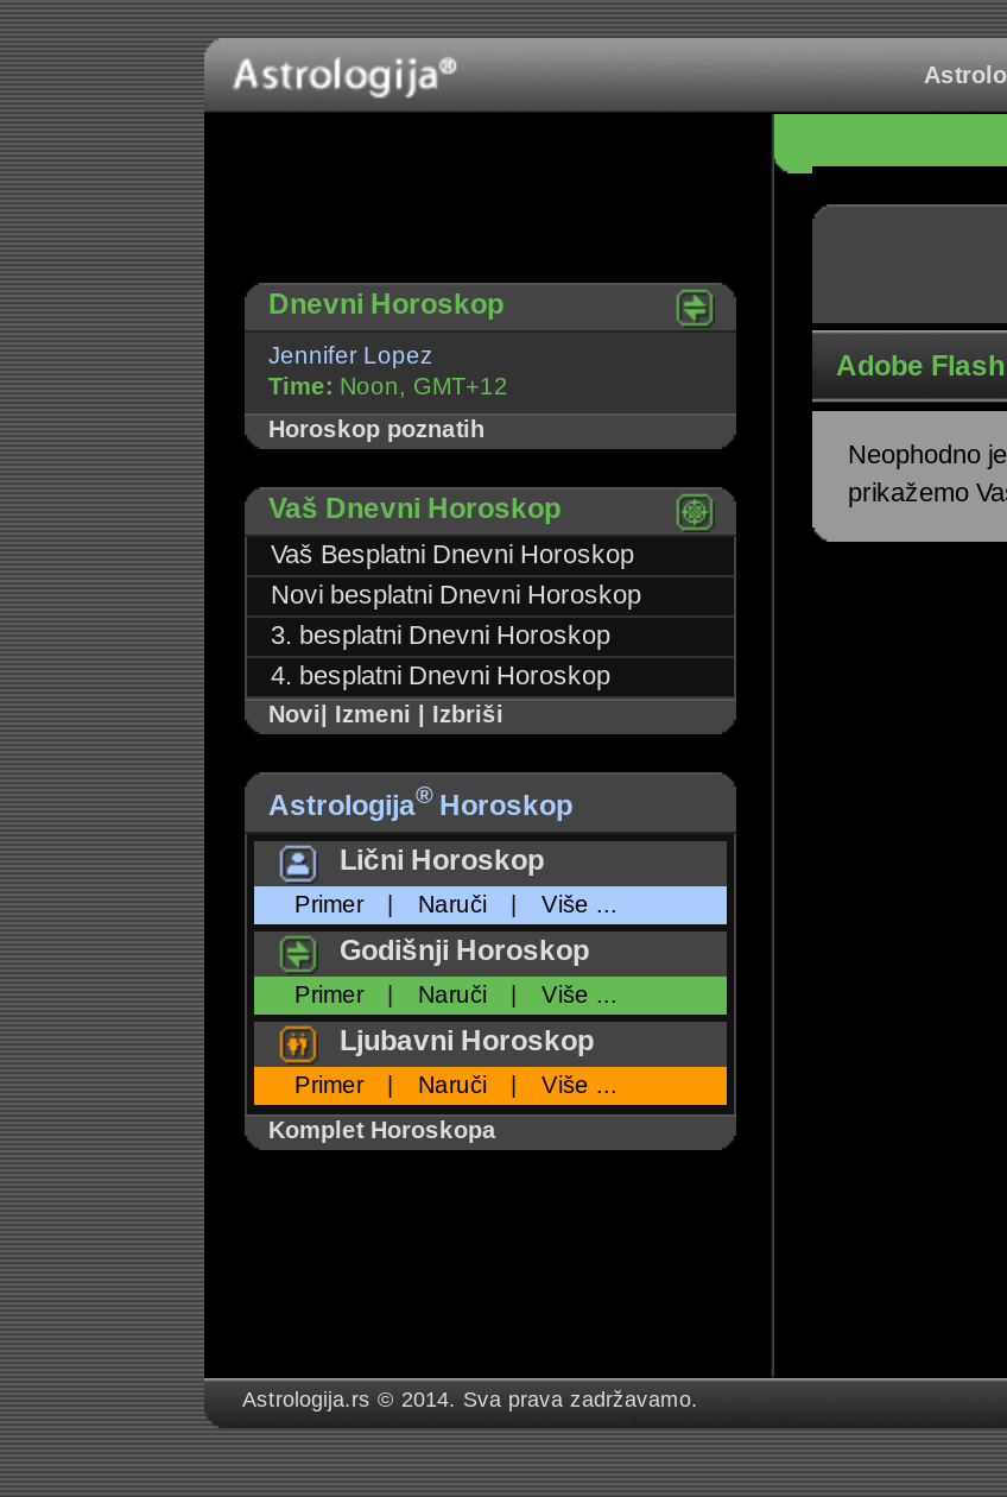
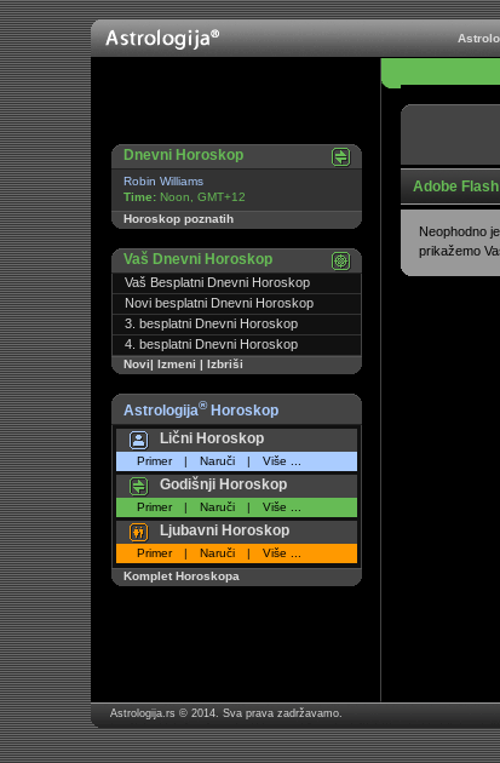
[268,342,432,368] Jennifer Lopez -> [123,174,203,188] Robin Williams

